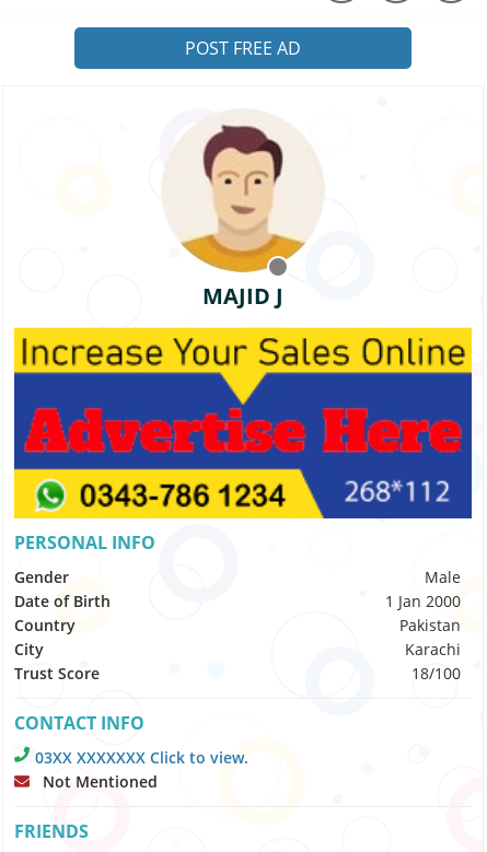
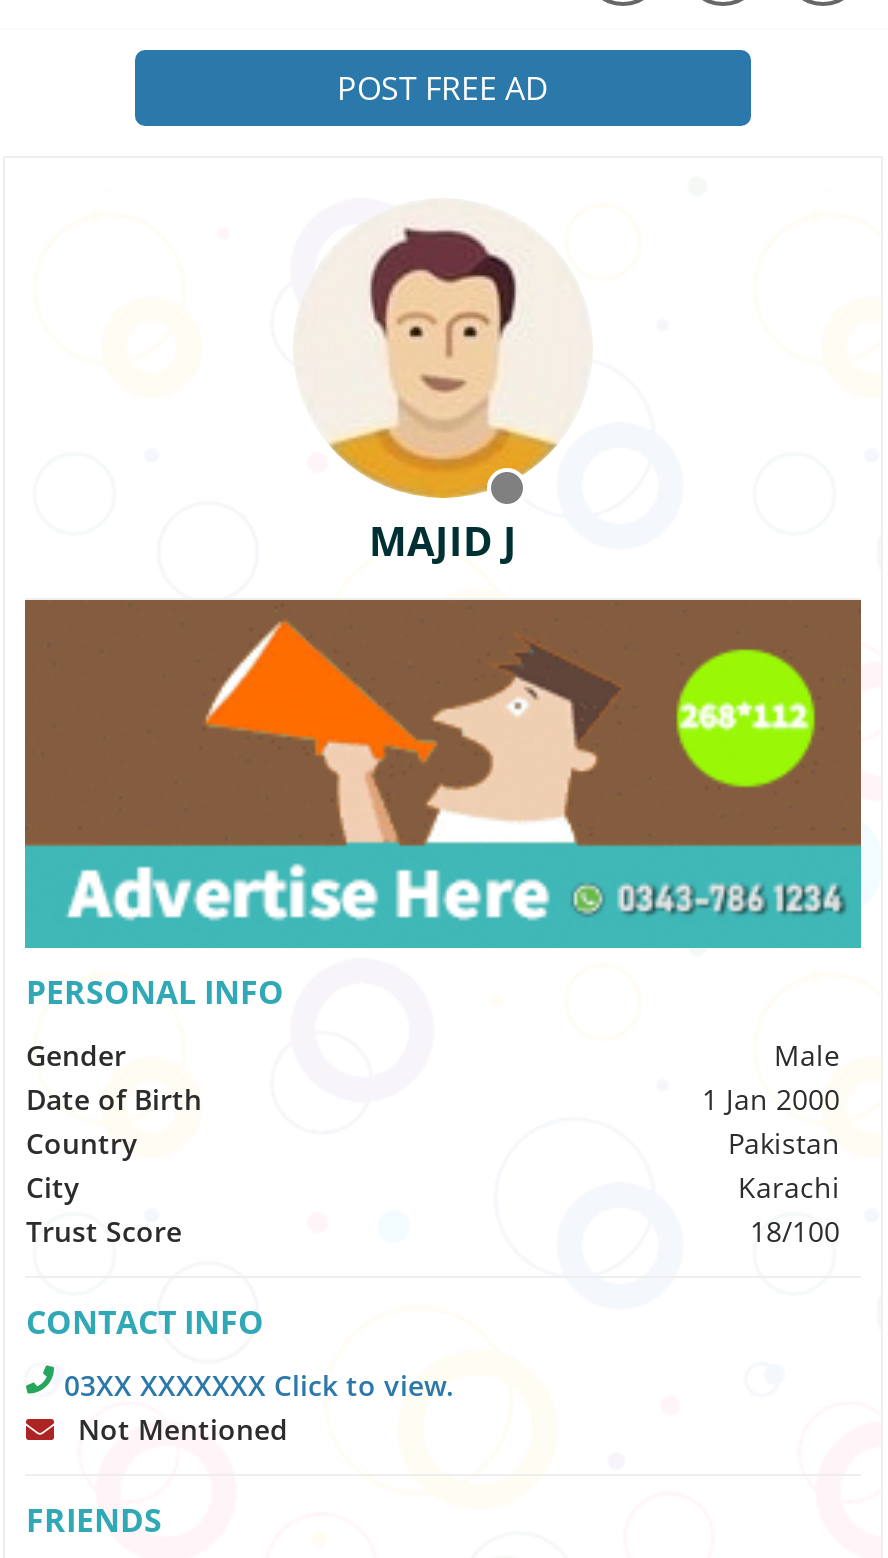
[13,327,473,520] [image] -> [23,598,863,950] [image]

